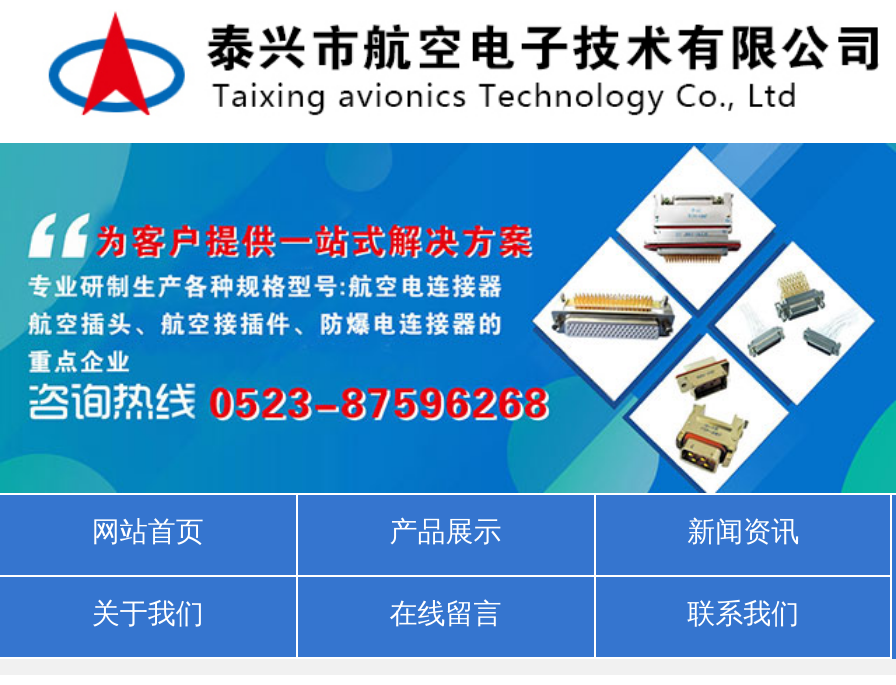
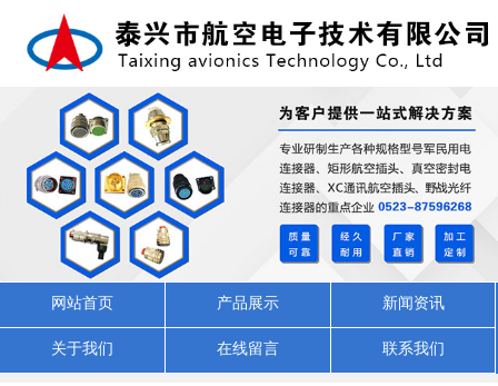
[6,141,890,495] [image] -> [3,87,495,283] [image]

